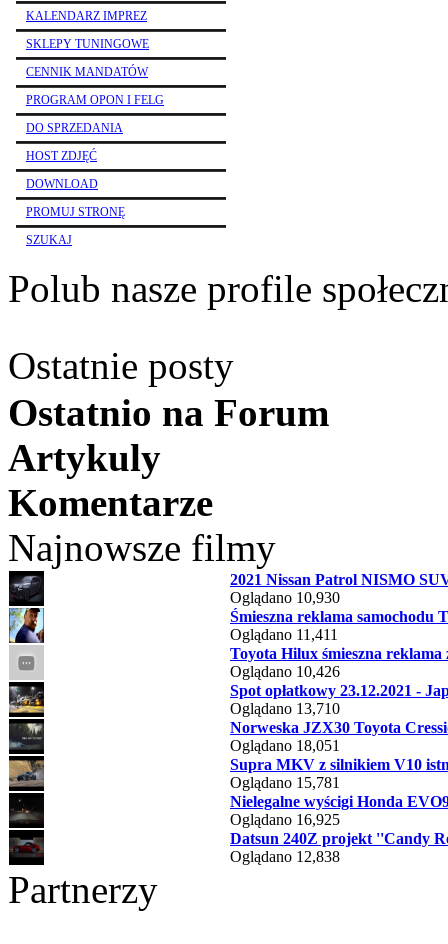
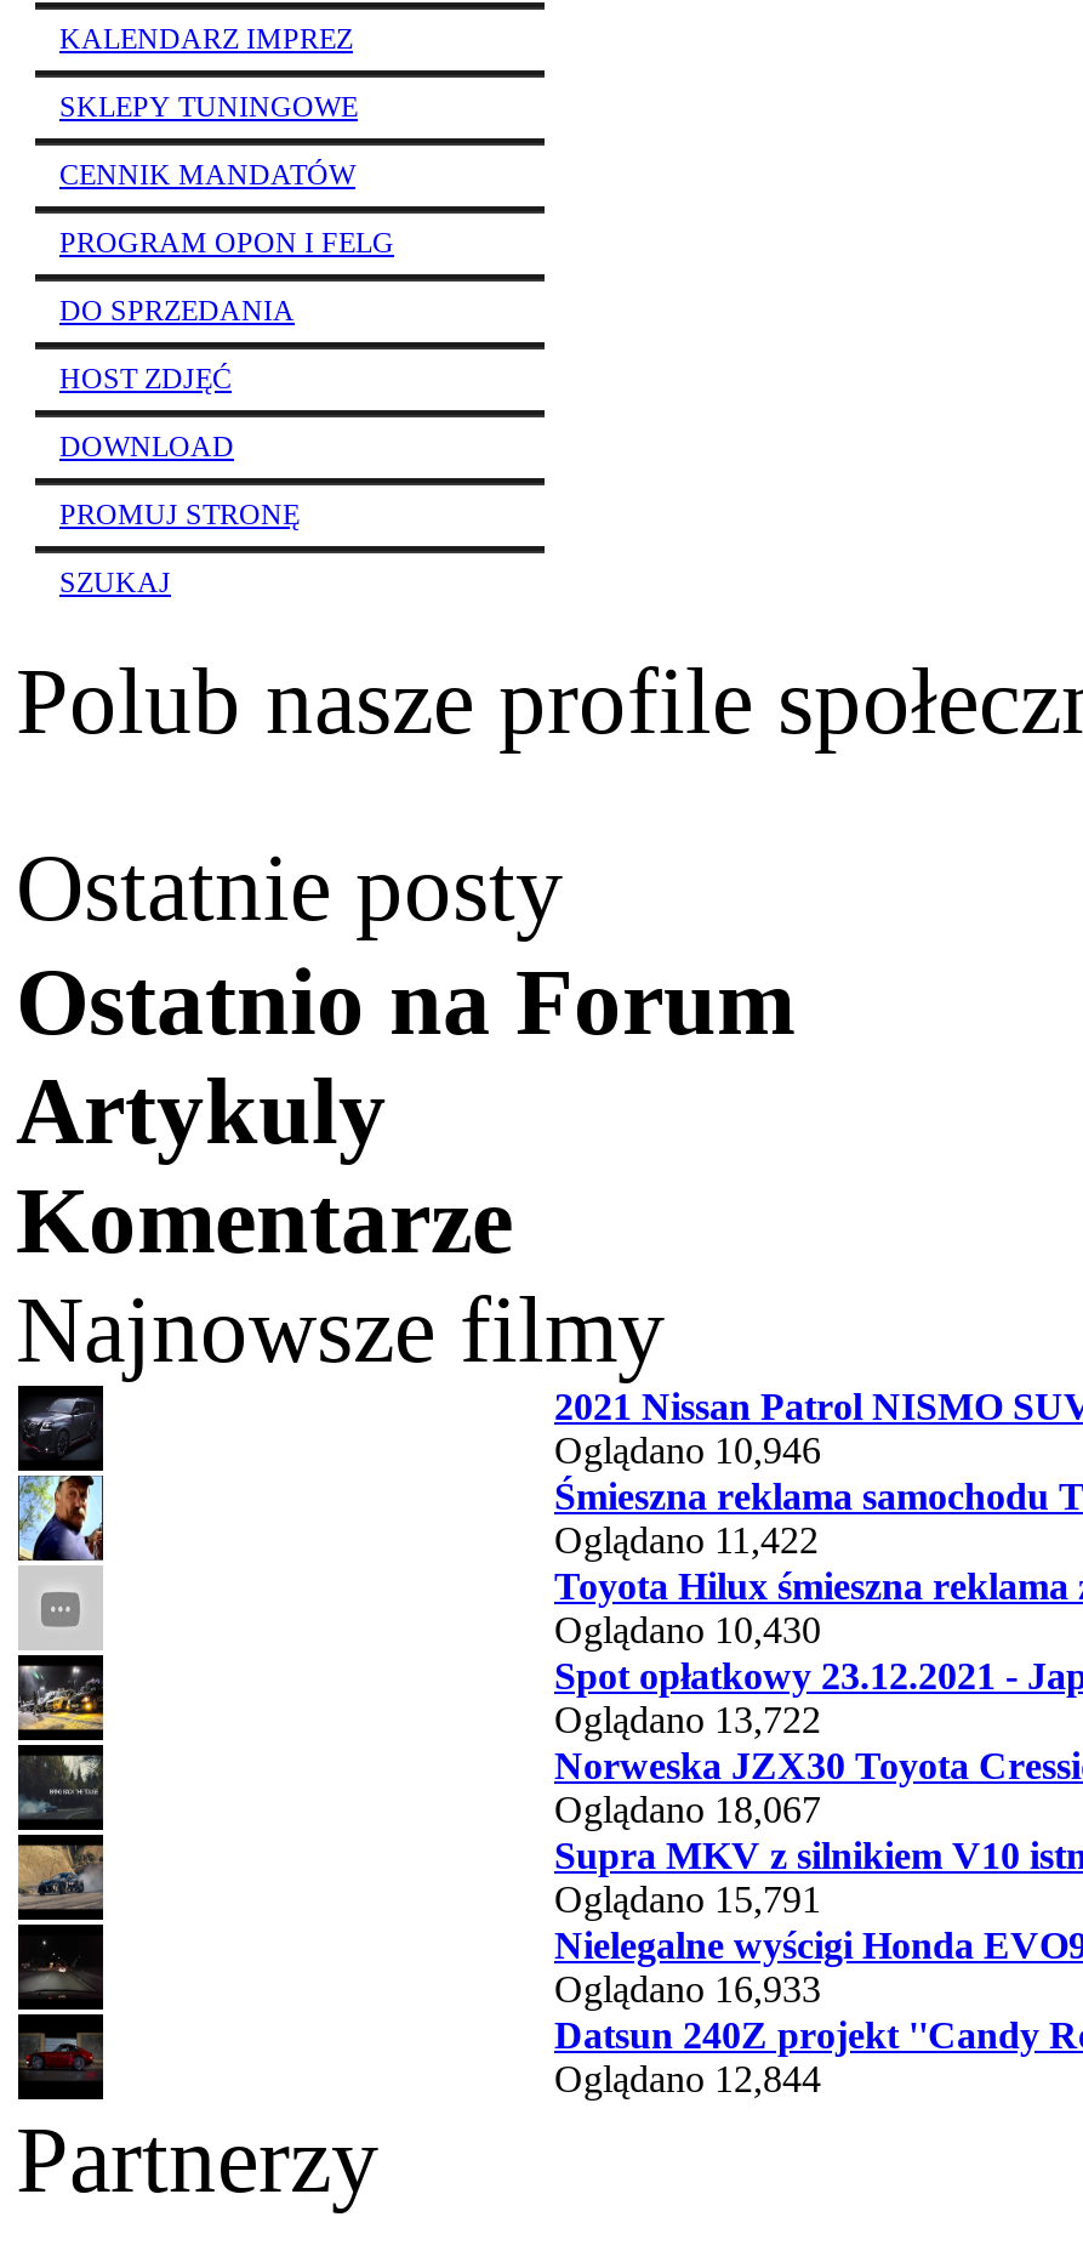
[230,589,340,606] Oglądano 10,930 -> [554,1429,821,1471] Oglądano 10,946
[230,626,338,643] Oglądano 11,411 -> [554,1519,819,1561] Oglądano 11,422
[230,663,340,680] Oglądano 10,426 -> [554,1609,821,1650] Oglądano 10,430
[230,700,340,717] Oglądano 13,710 -> [554,1699,821,1740] Oglądano 13,722
[230,737,340,754] Oglądano 18,051 -> [554,1789,821,1830] Oglądano 18,067
[230,774,340,791] Oglądano 15,781 -> [554,1878,821,1920] Oglądano 15,791
[230,811,340,828] Oglądano 16,925 -> [554,1968,821,2010] Oglądano 16,933
[230,848,340,865] Oglądano 12,838 -> [554,2058,821,2099] Oglądano 12,844

